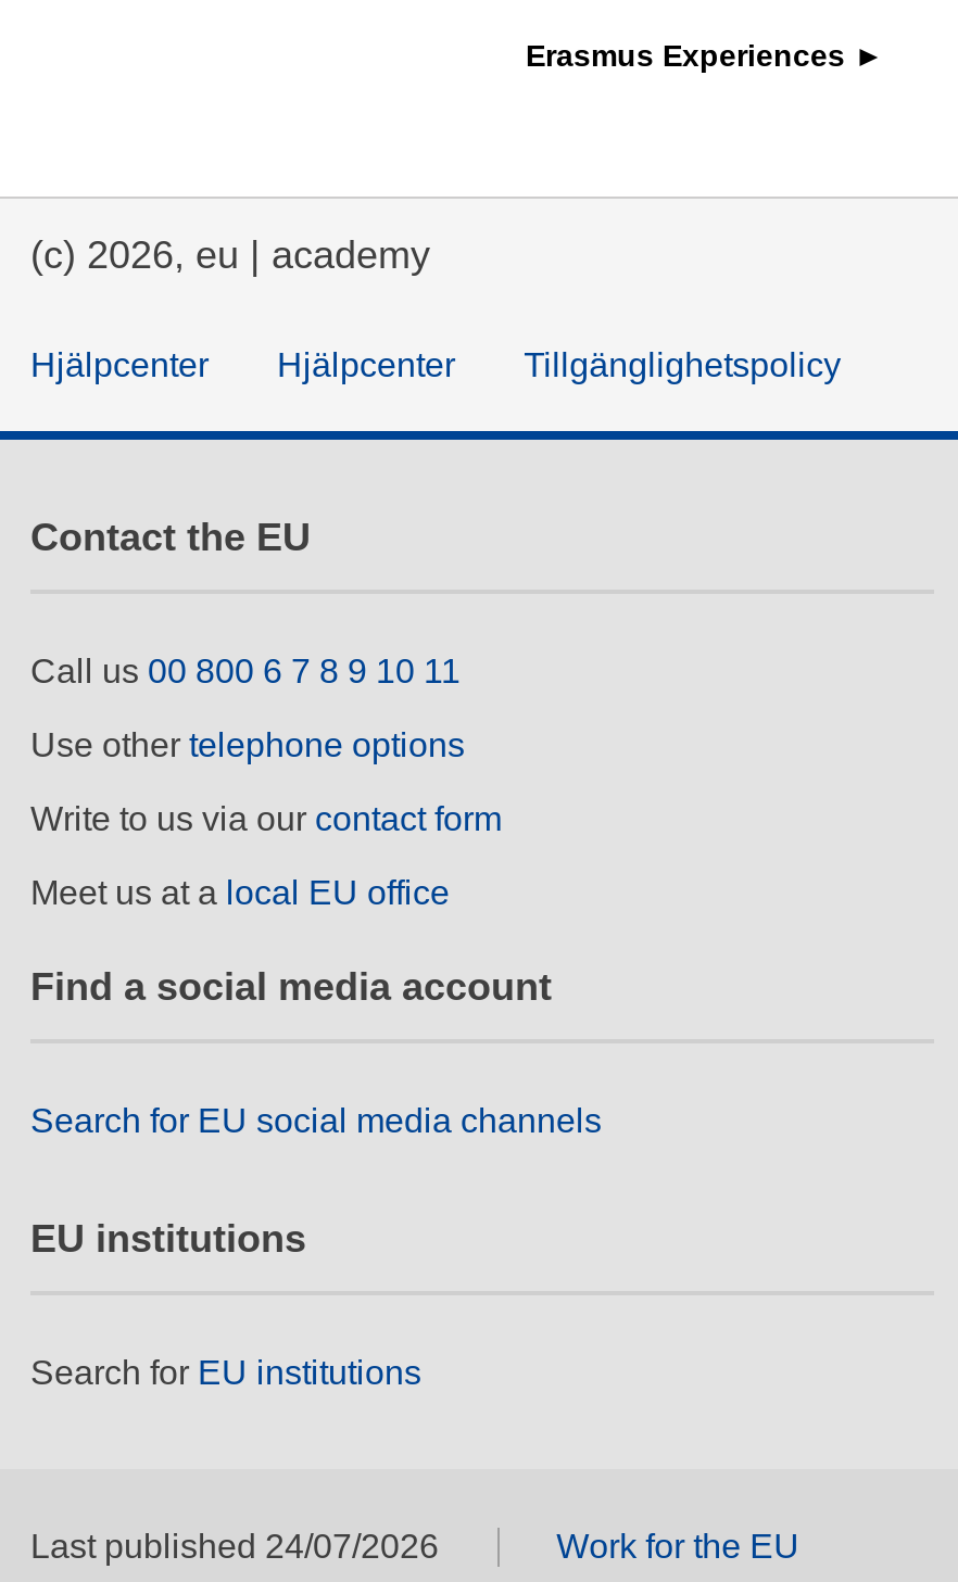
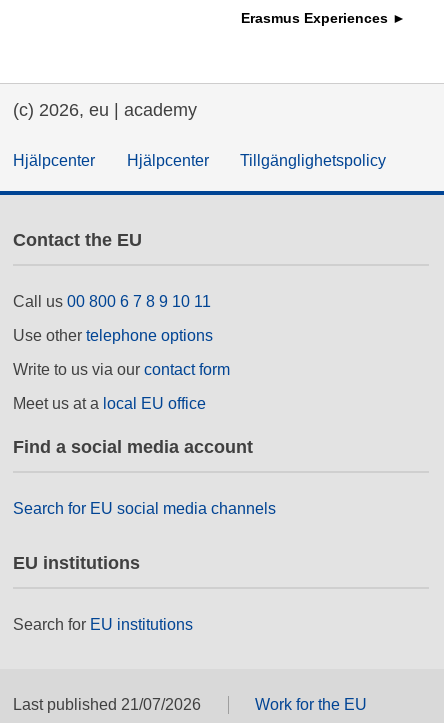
[30,1527,439,1564] Last published 24/07/2026 -> [13,696,201,713] Last published 21/07/2026

